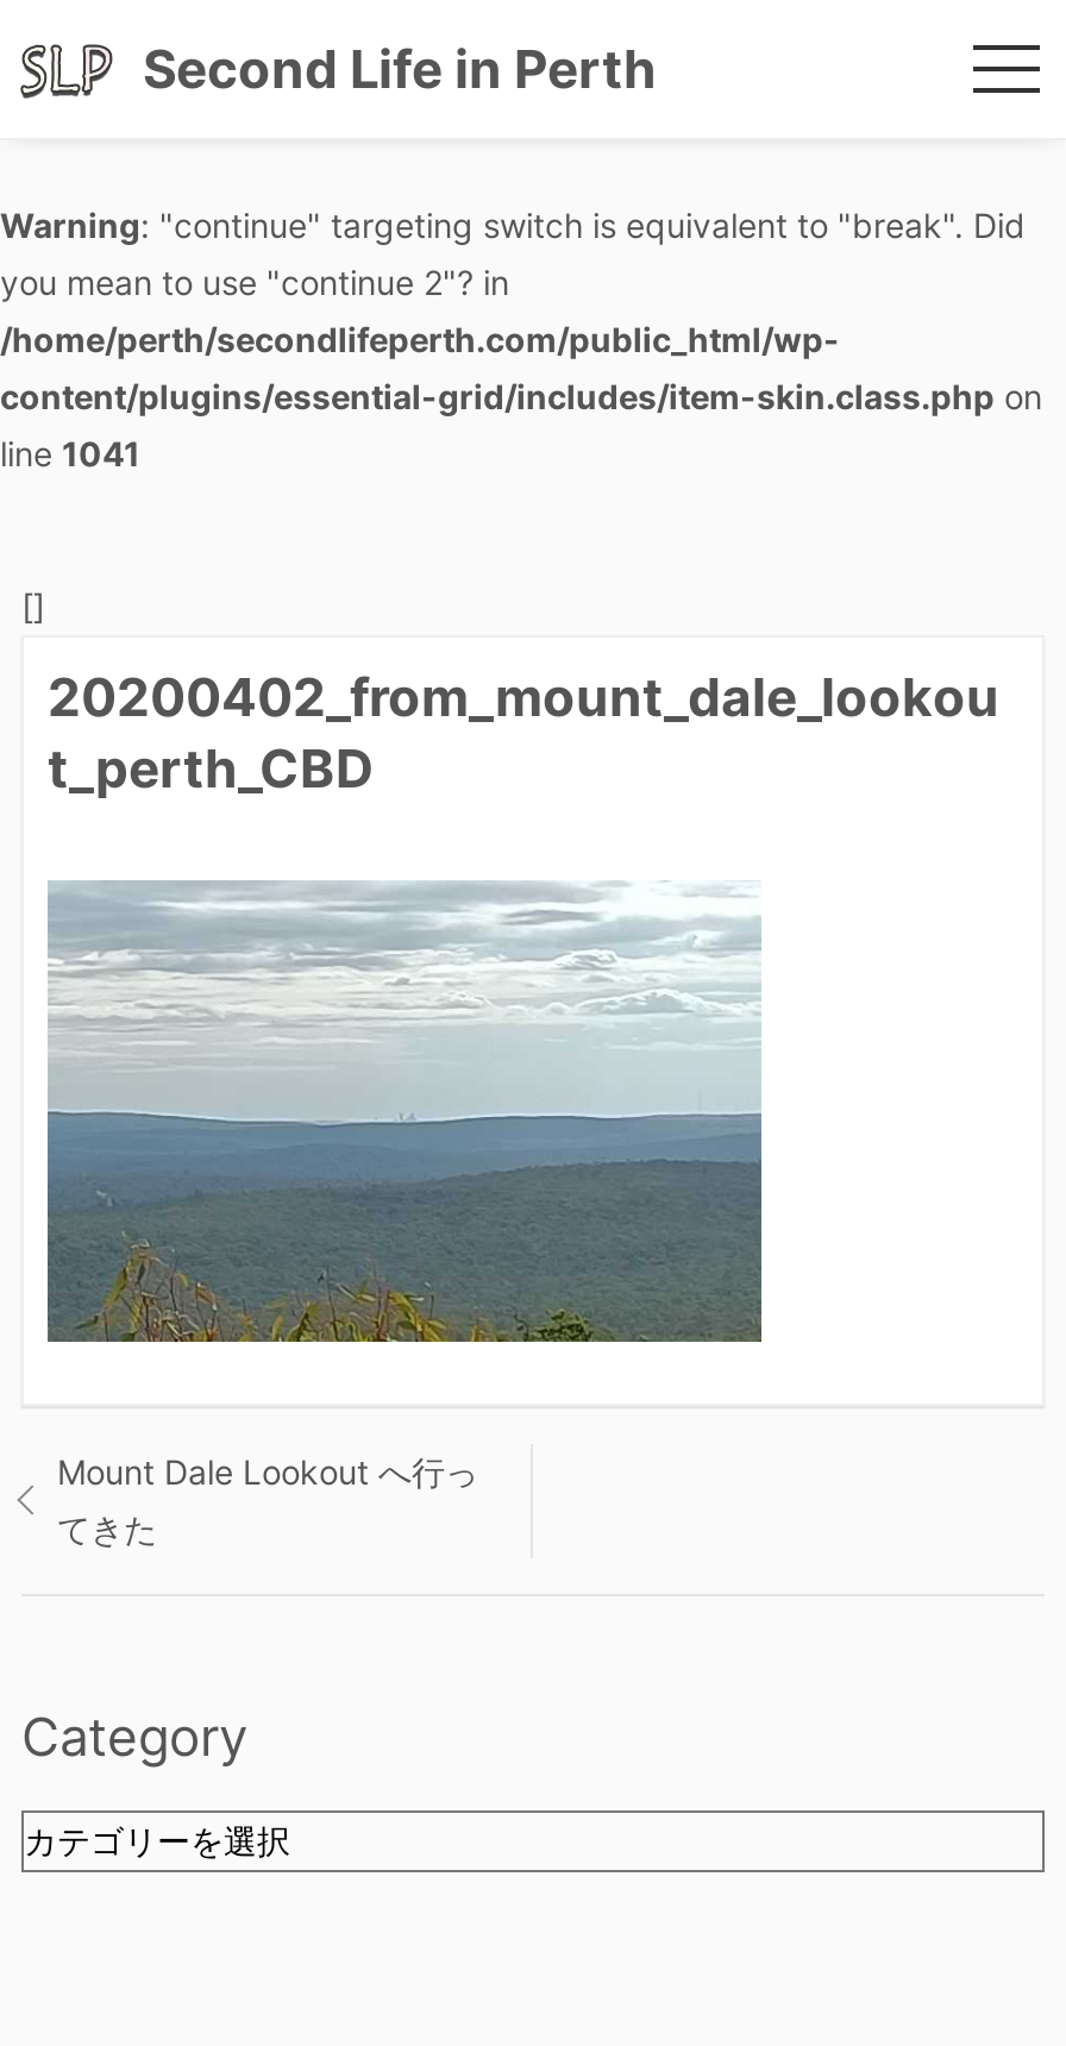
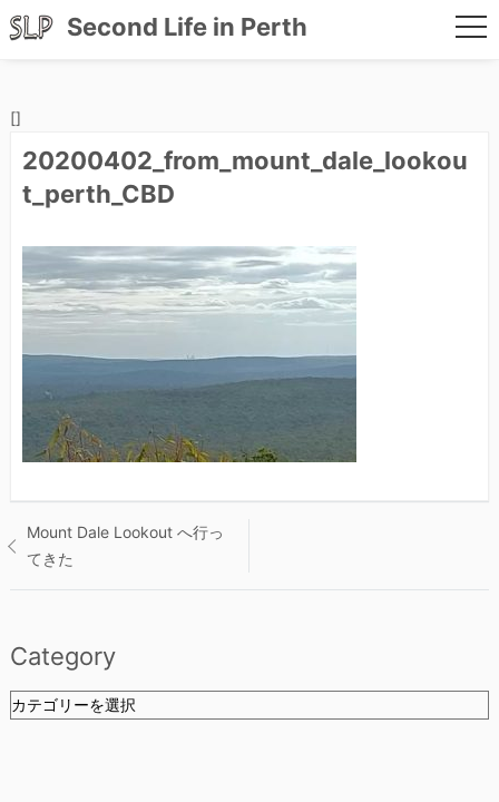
[0,205,1042,473] Warning: "continue" targeting switch is equivalent to "break". Did | you mean to use "continue 2"? in | /home/perth/secondlifeperth.com/public_html/wp- | content/plugins/essential-grid/includes/item-skin.class.php on | line 1041 -> none

